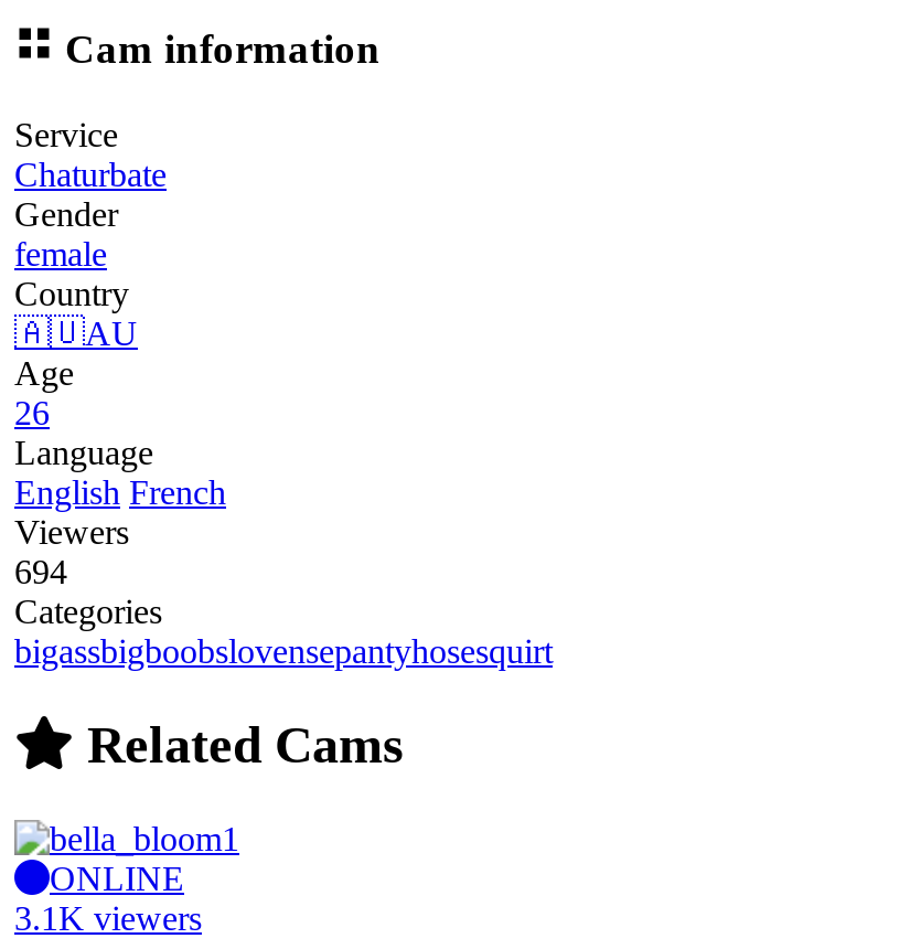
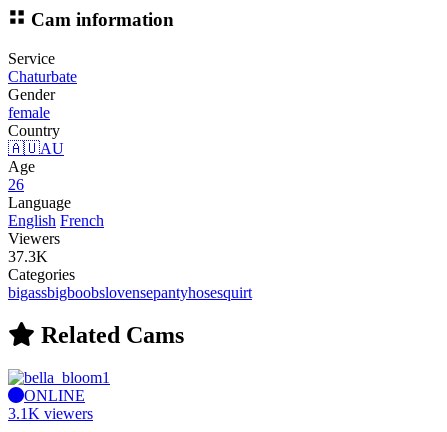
[14,553,67,590] 694 -> [8,248,48,265] 37.3K

